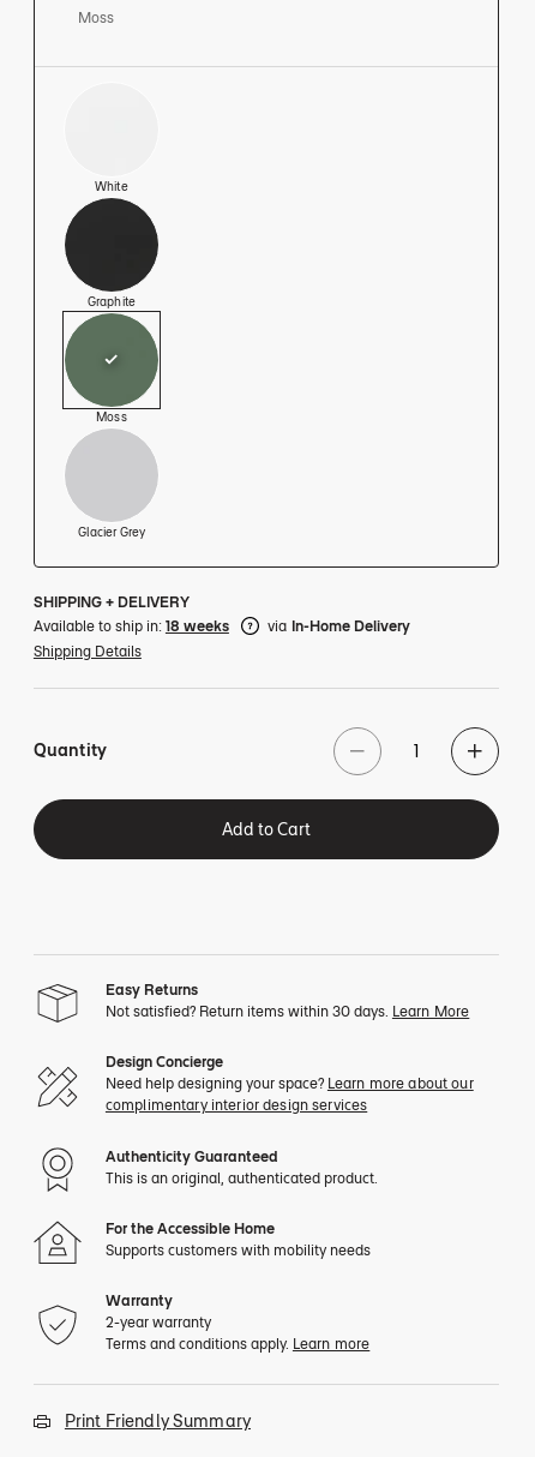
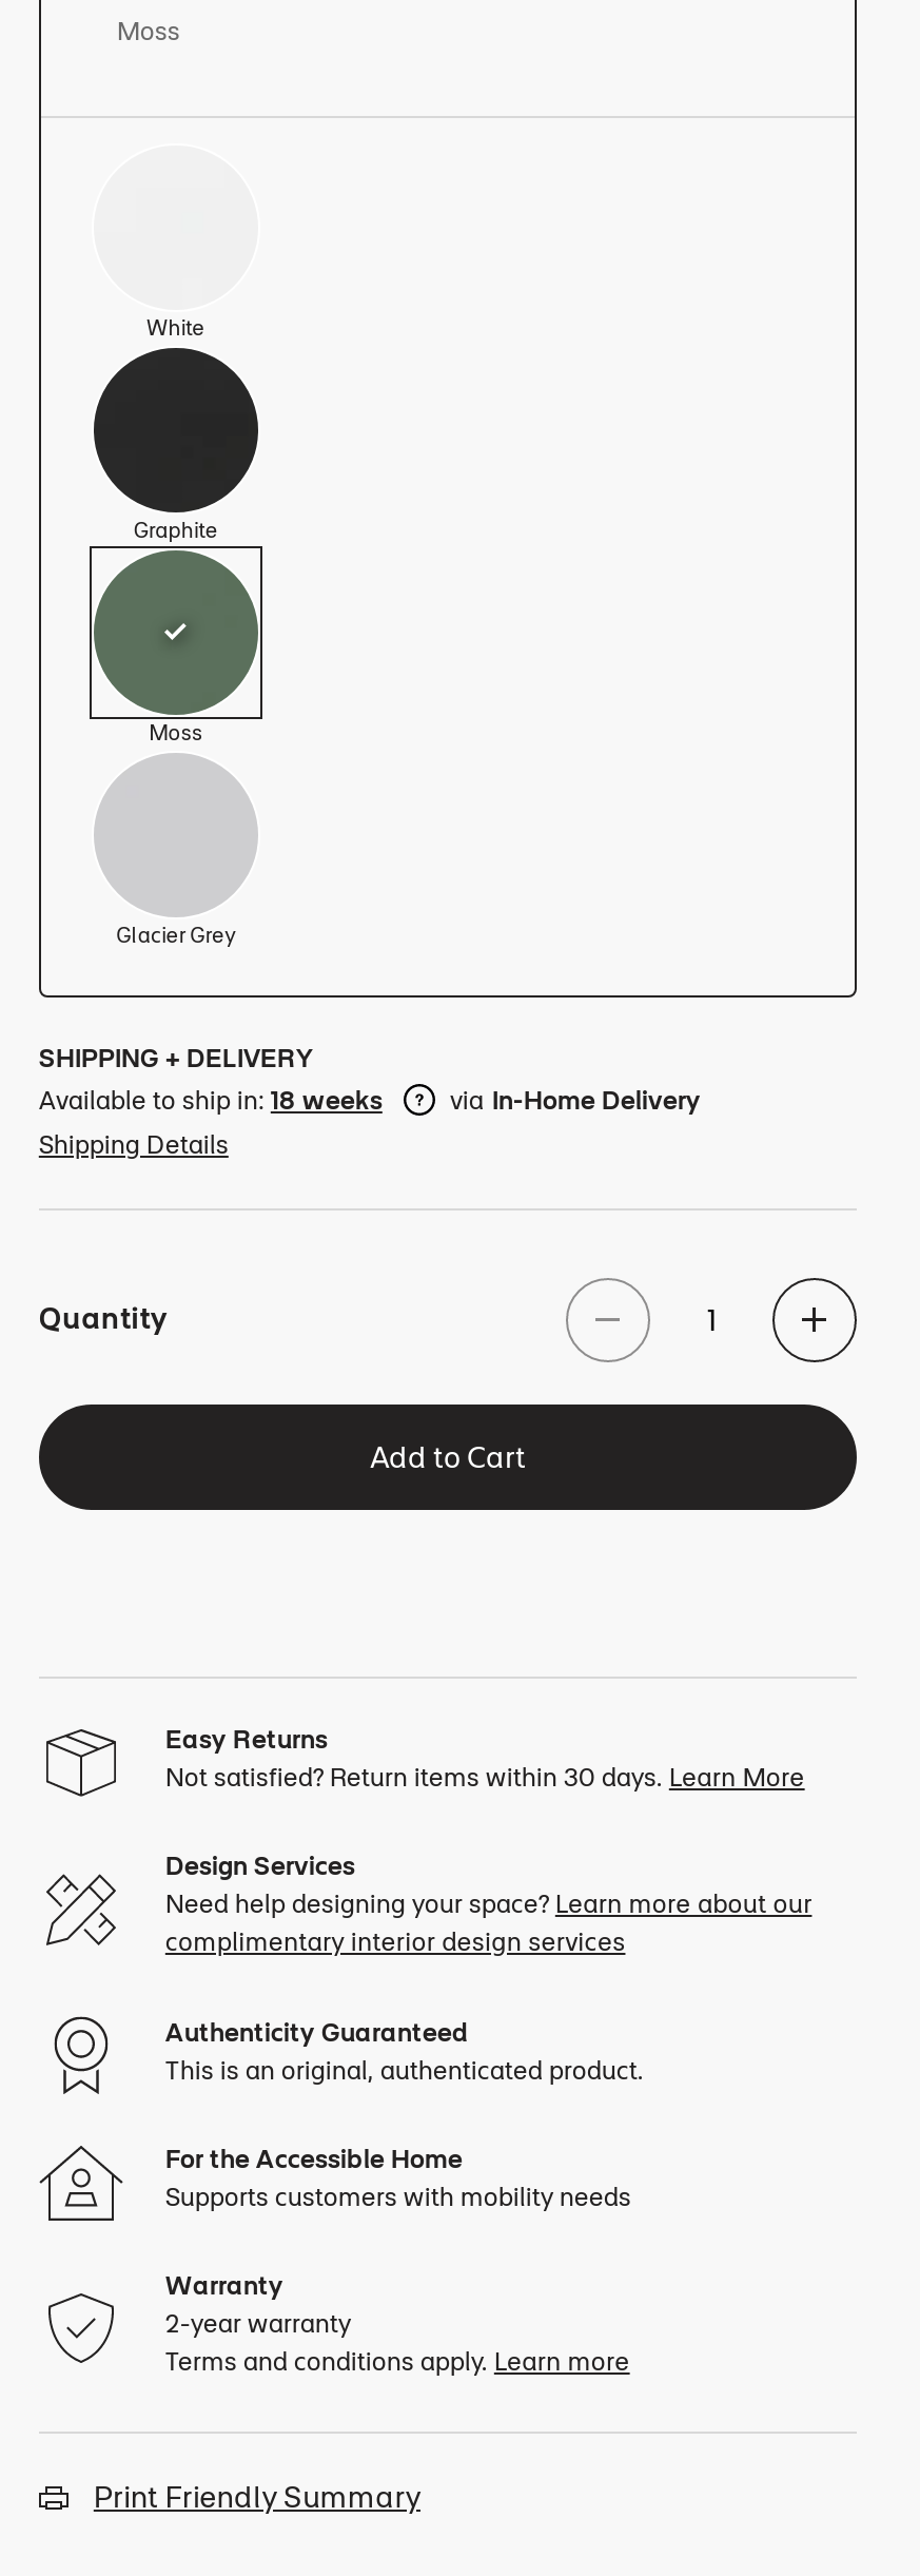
[105,1053,223,1071] Design Concierge -> [165,1850,355,1882] Design Services

